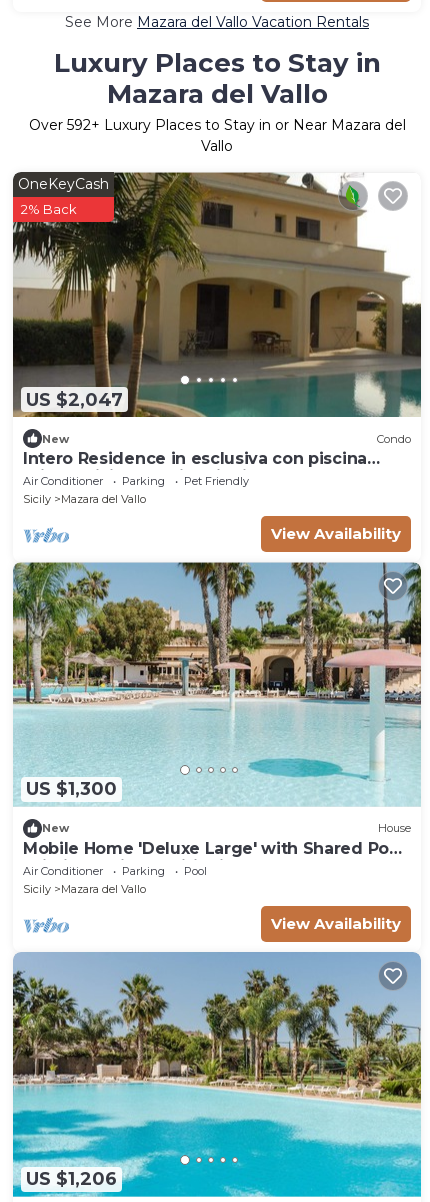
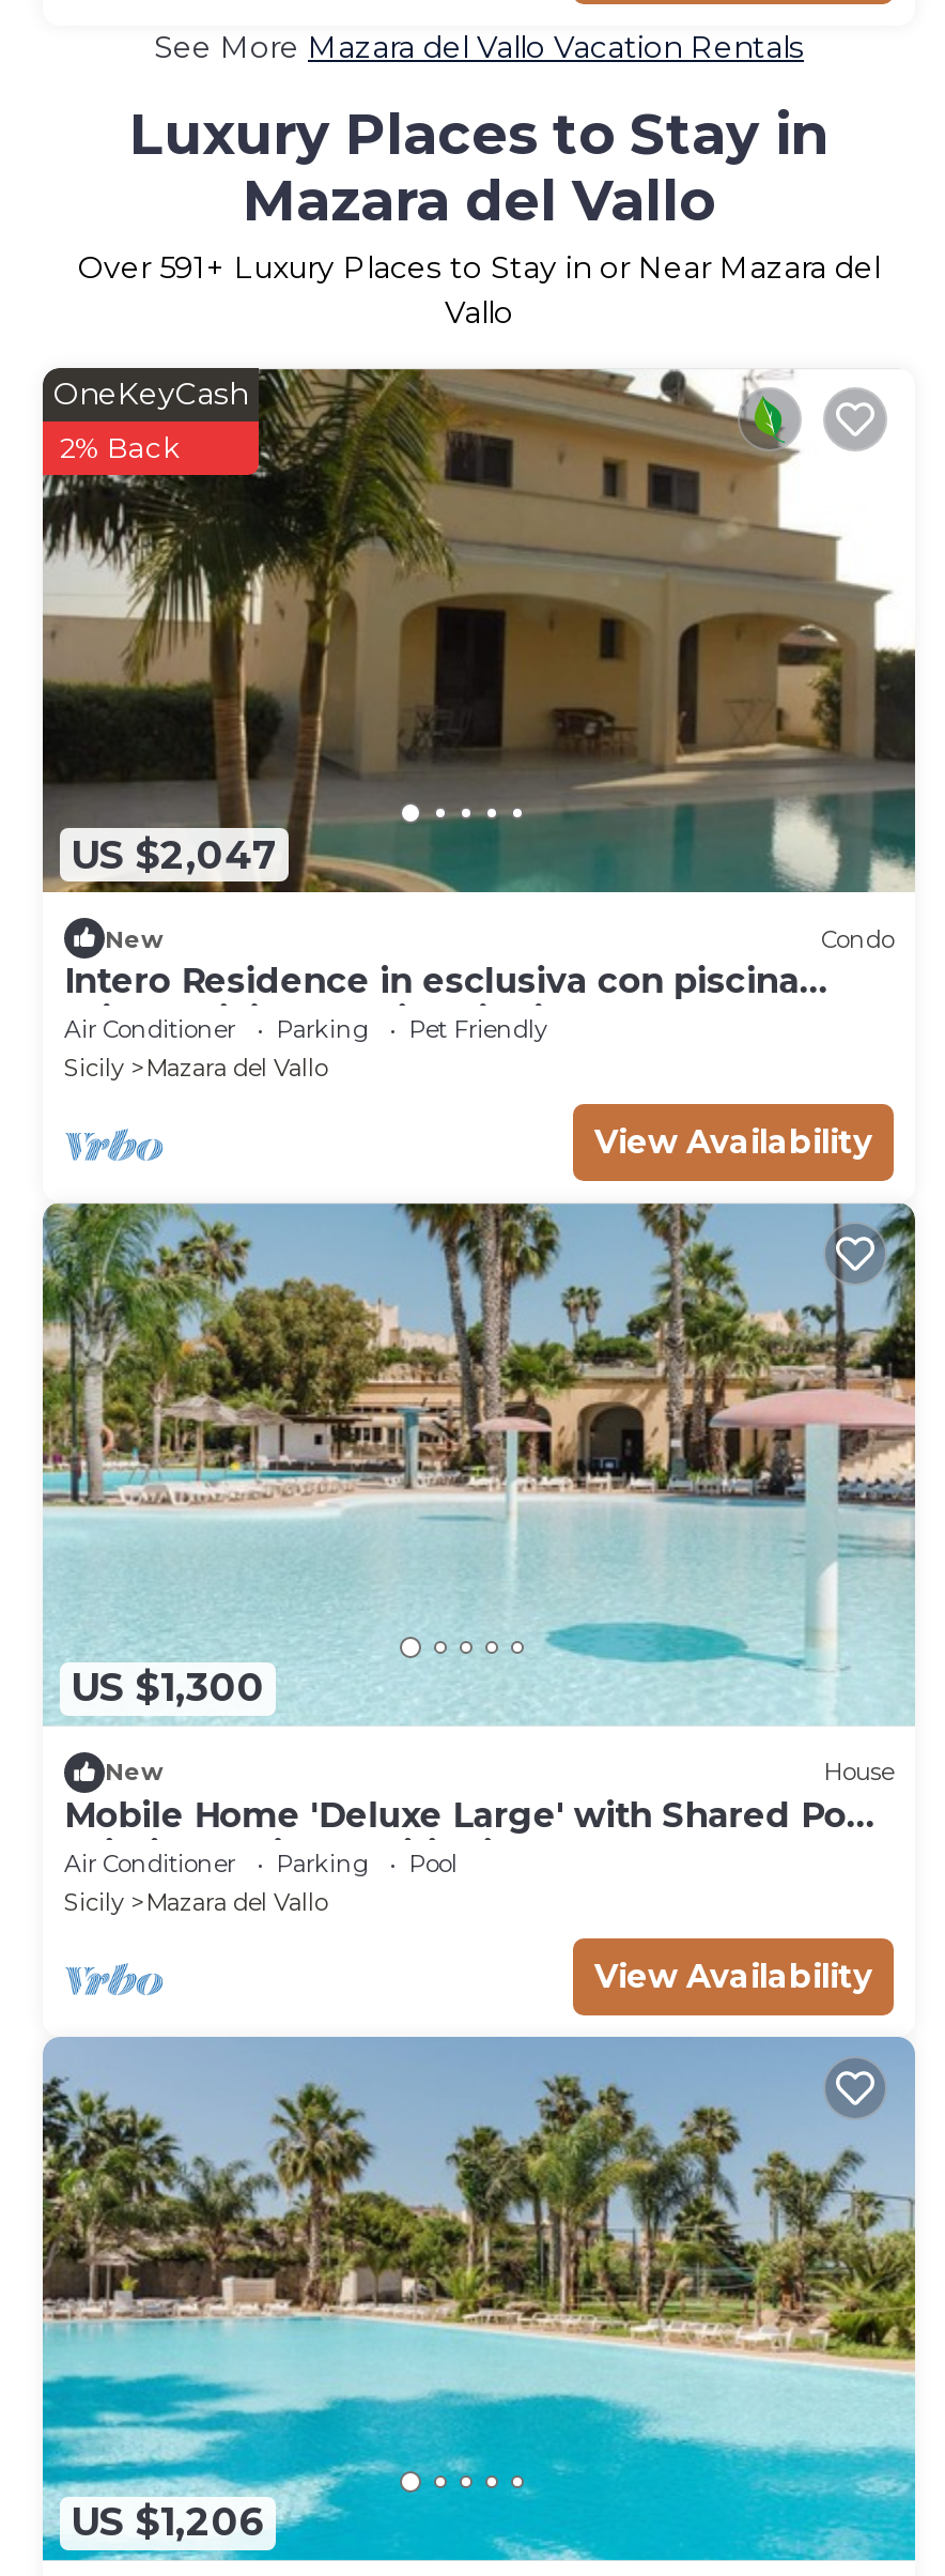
[28,116,405,134] Over 592 + Luxury Places to Stay in or Near Mazara del -> [78,249,880,288] Over 591 + Luxury Places to Stay in or Near Mazara del

